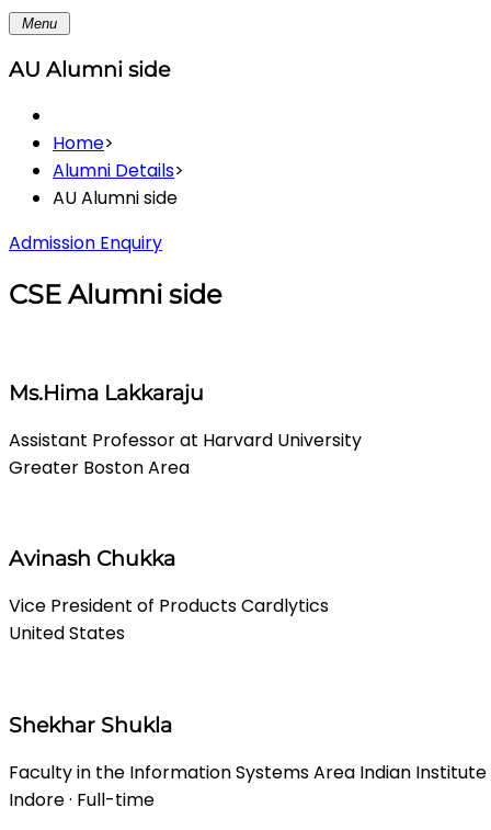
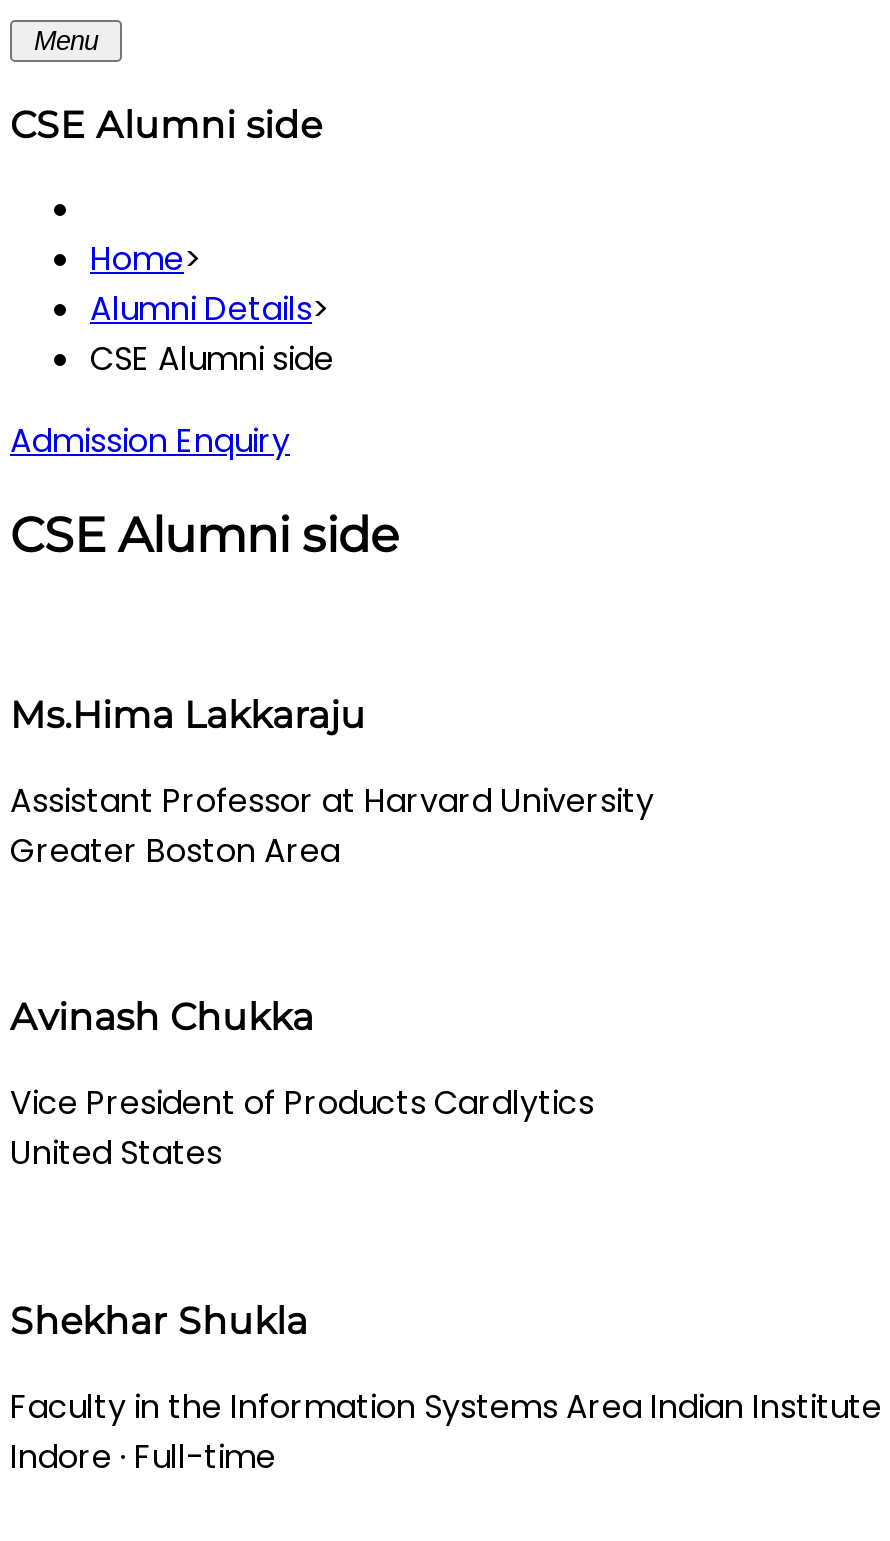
[9,57,170,82] AU Alumni side -> [10,101,322,147] CSE Alumni side
[53,186,178,211] AU Alumni side -> [90,337,334,383] CSE Alumni side

